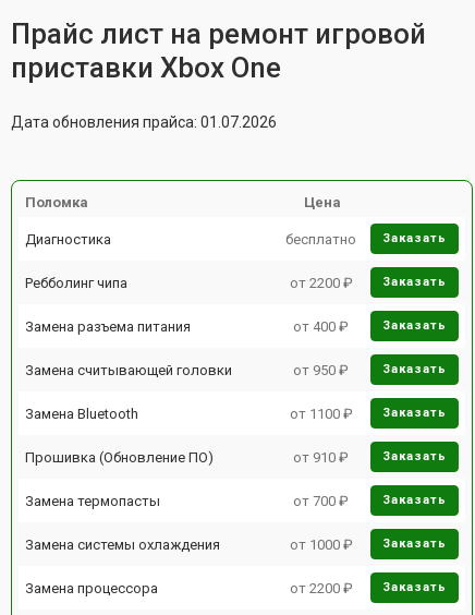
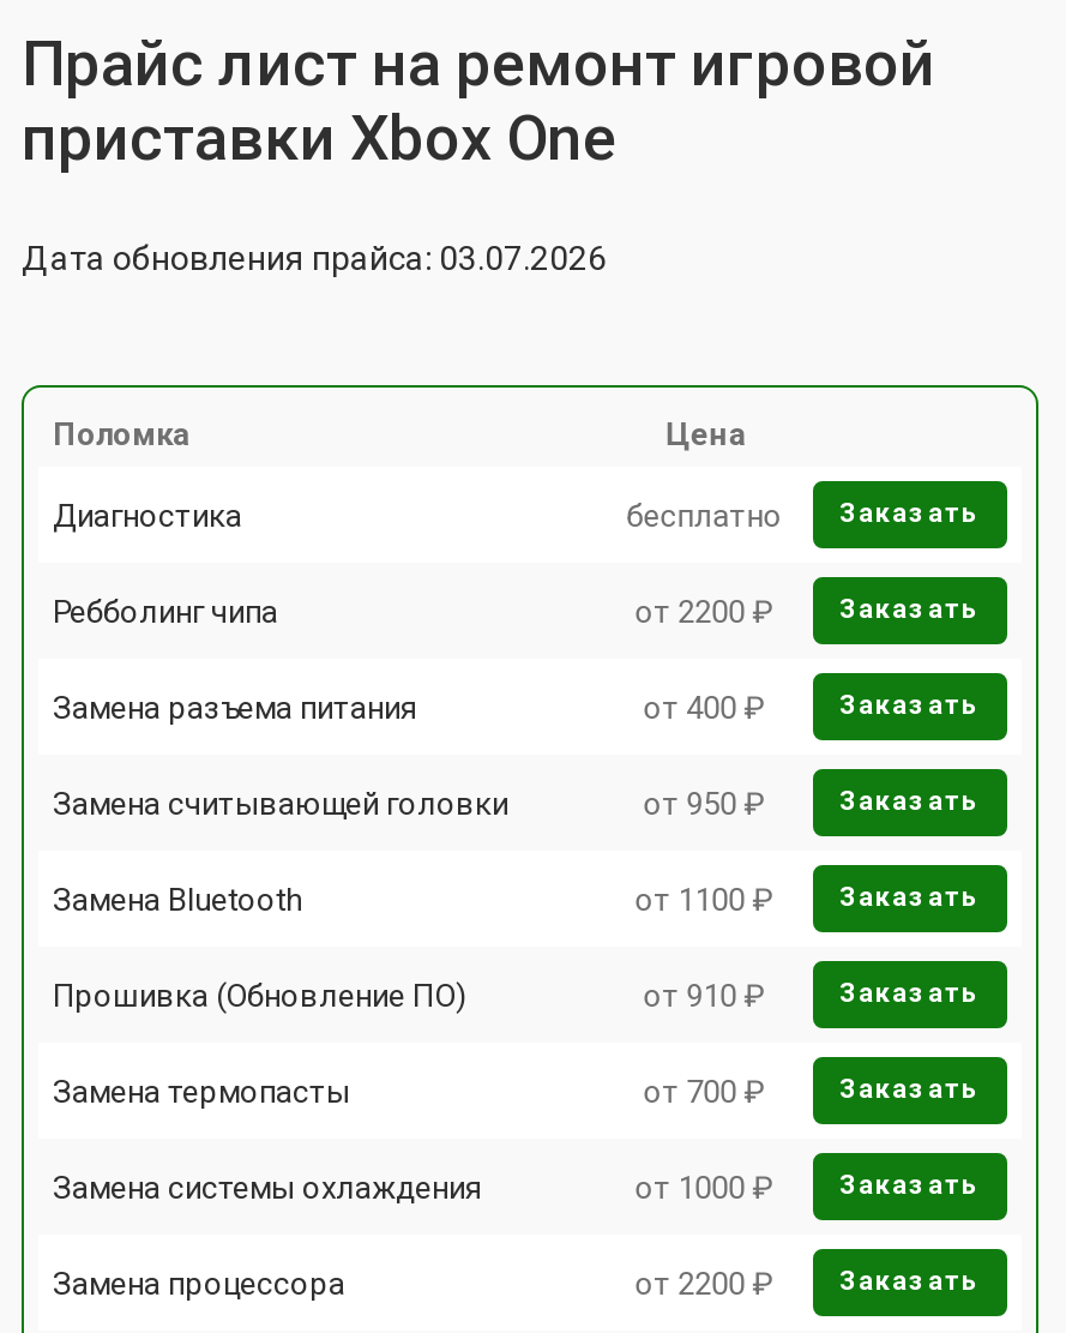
[11,113,277,131] Дата обновления прайса: 01.07.2026 -> [22,239,607,277] Дата обновления прайса: 03.07.2026

